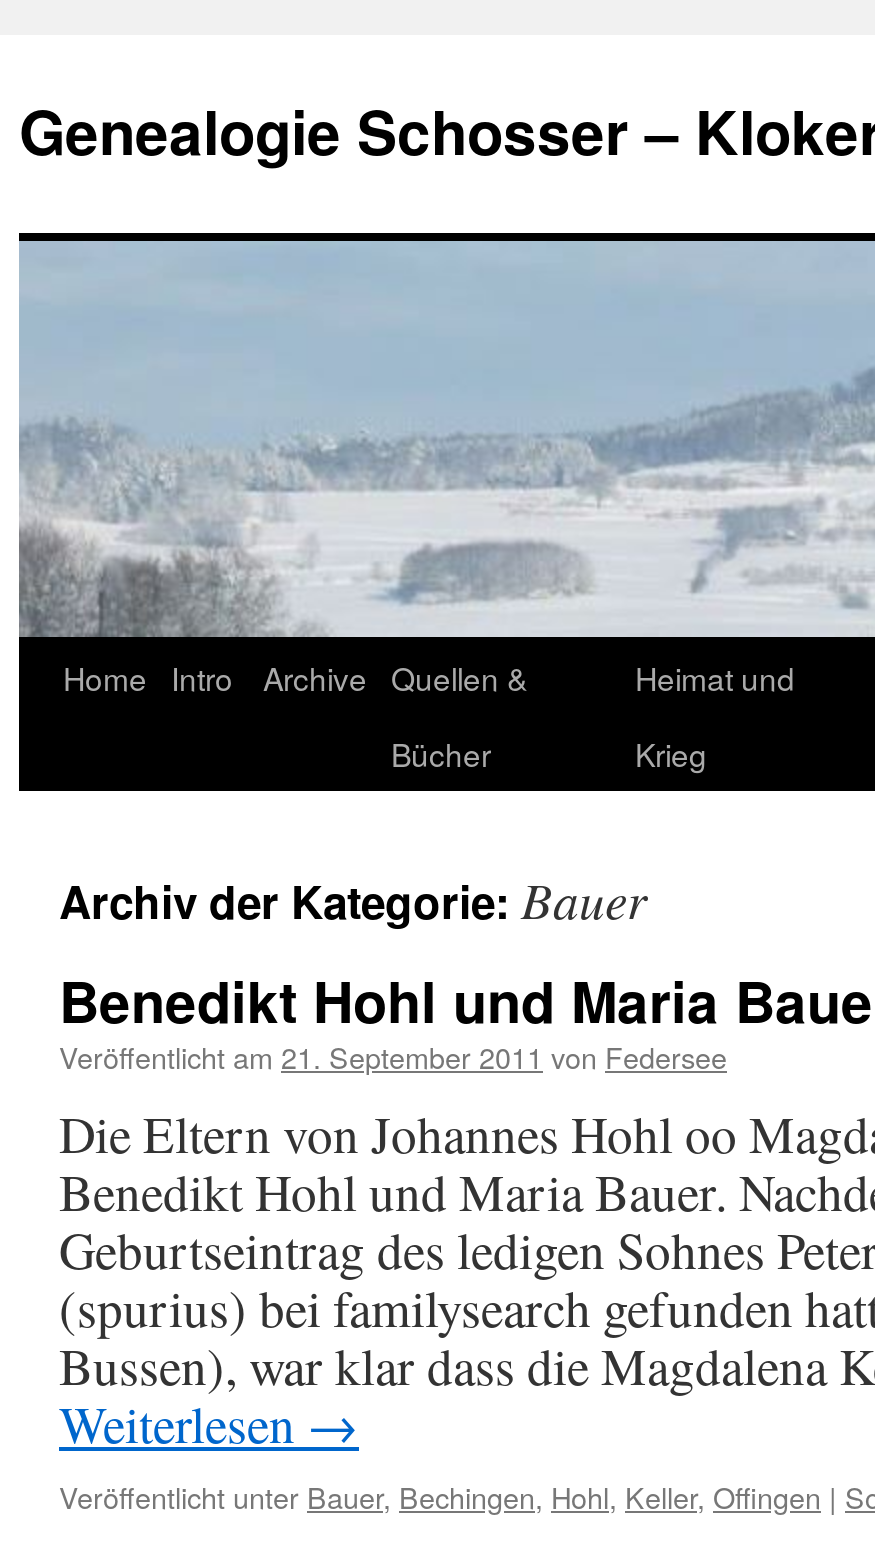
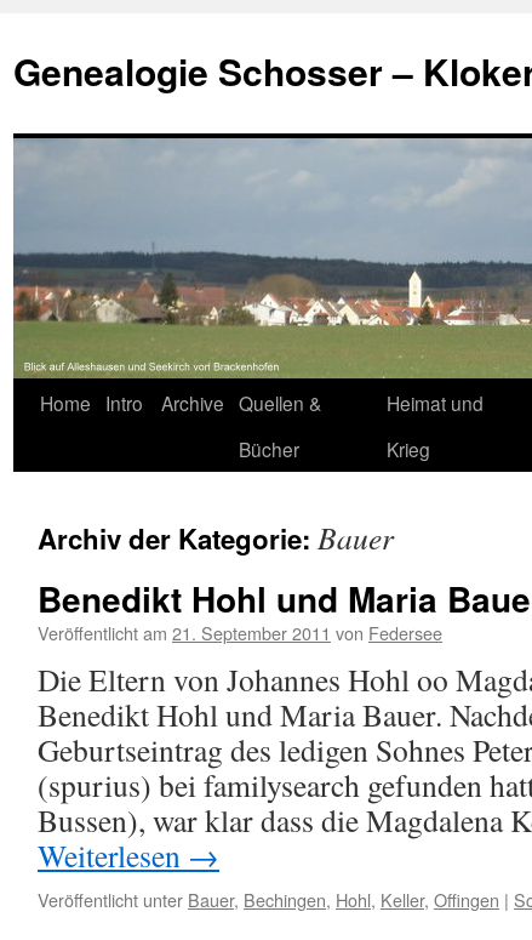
[19,245,869,639] [image] -> [13,142,528,380] [image]

